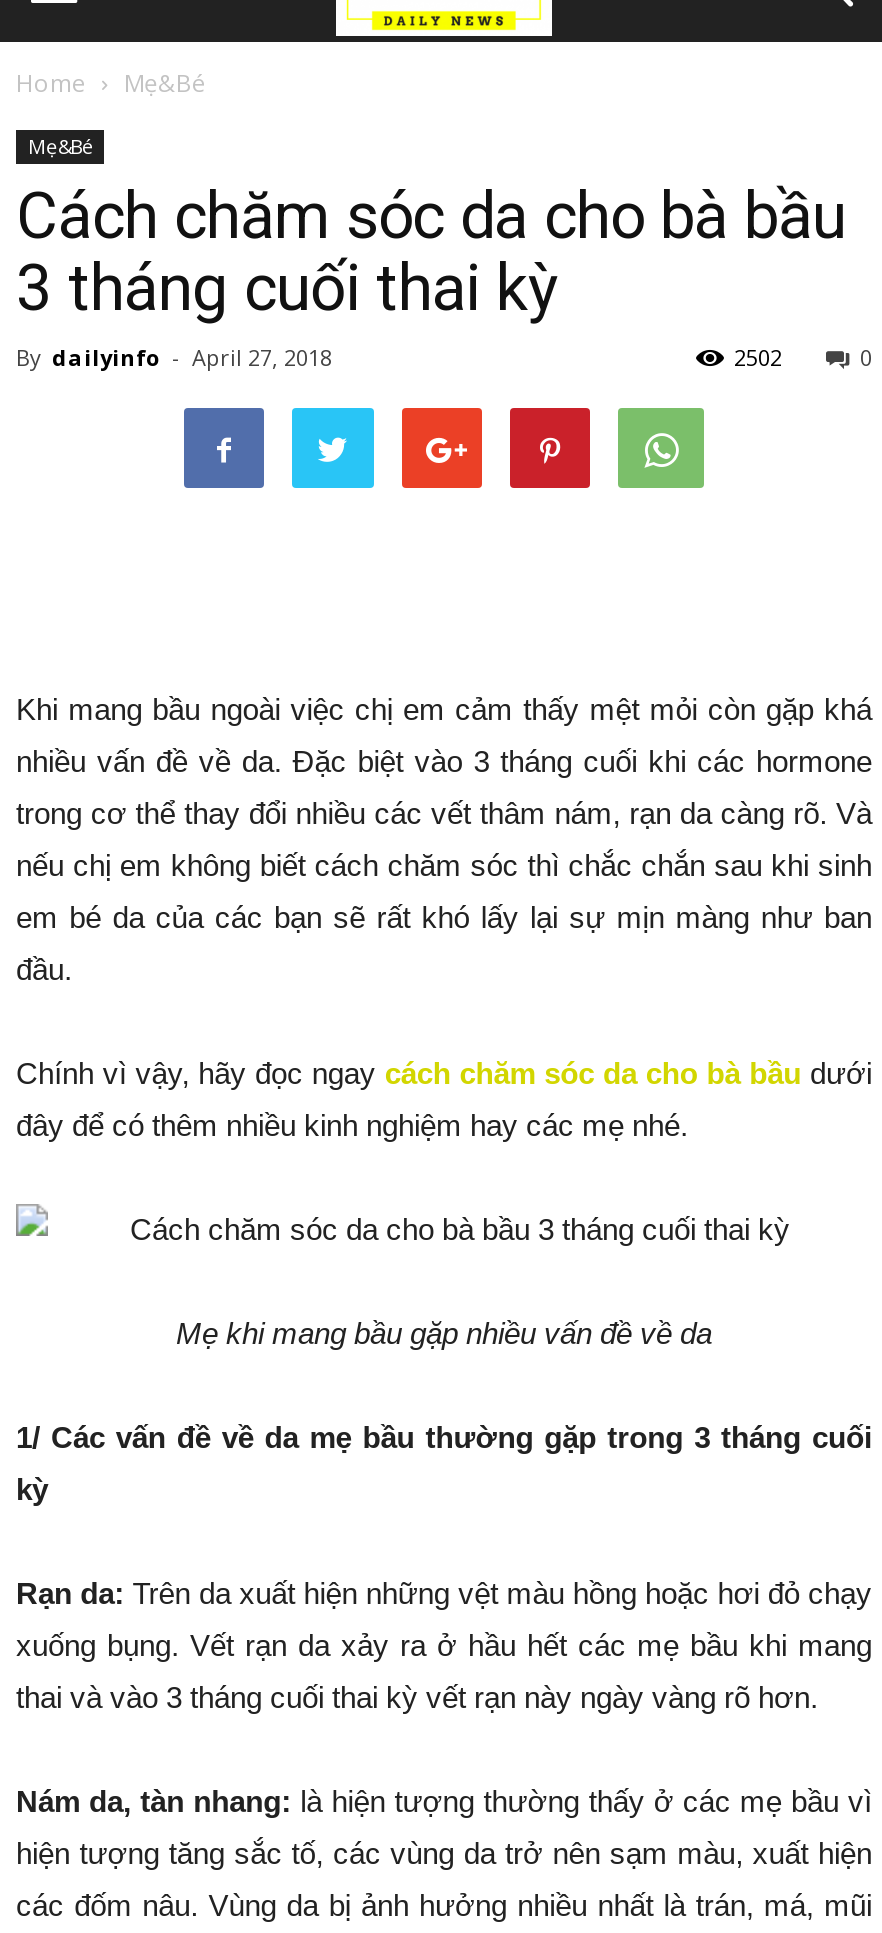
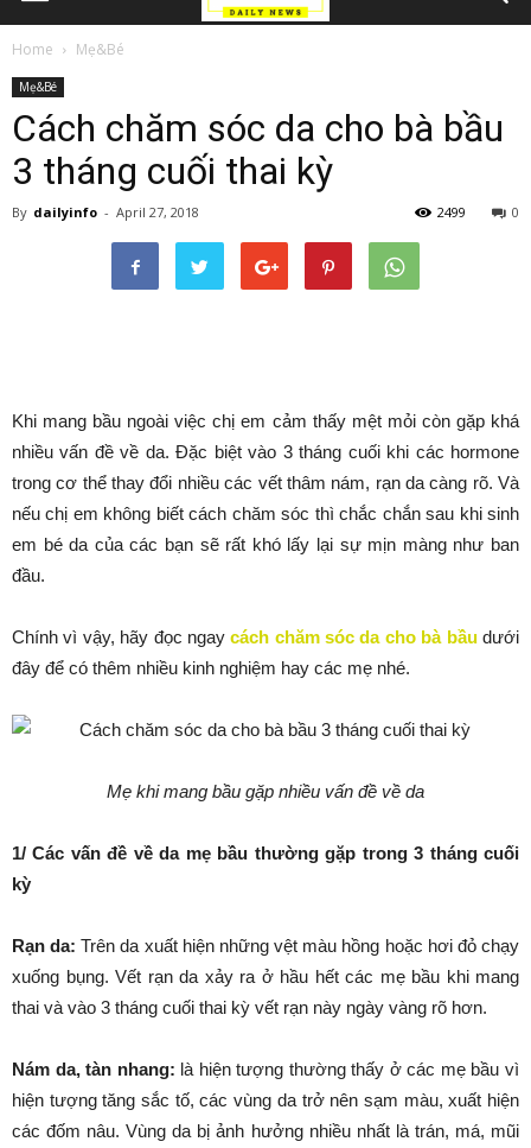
[734,342,782,372] 2502 -> [437,203,466,221] 2499

